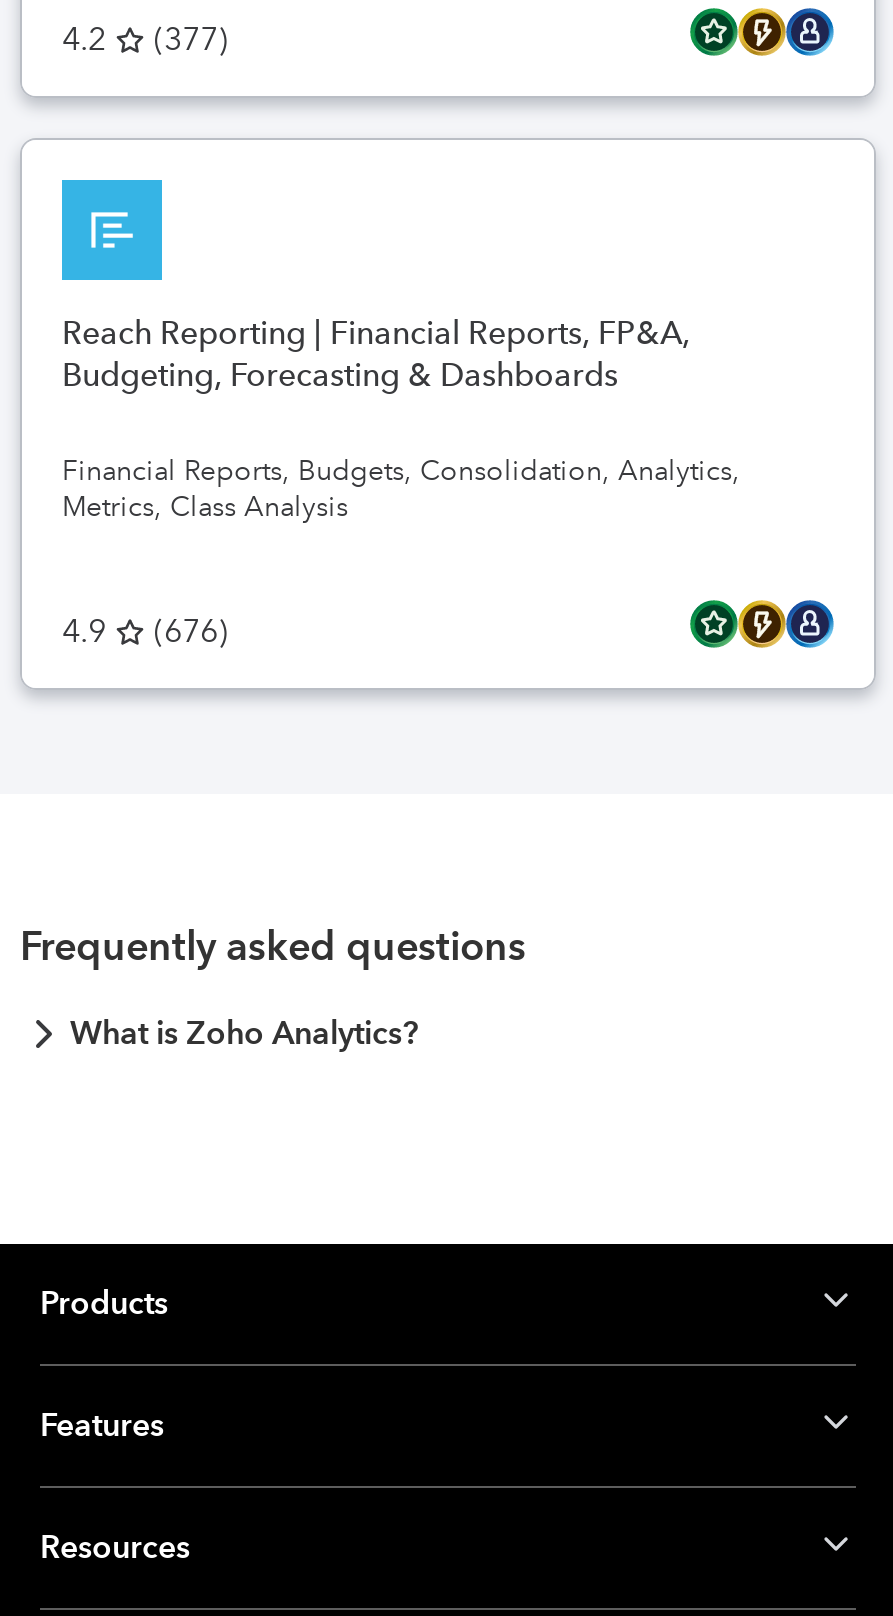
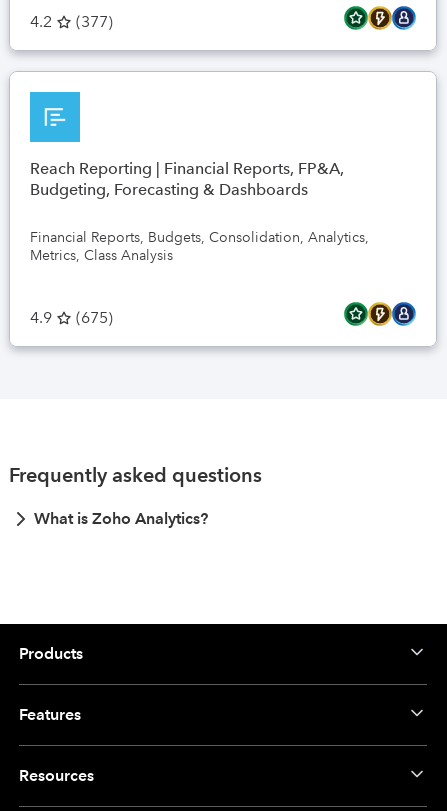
[62,612,228,650] 4.9 (676) -> [30,308,113,327] 4.9 (675)

